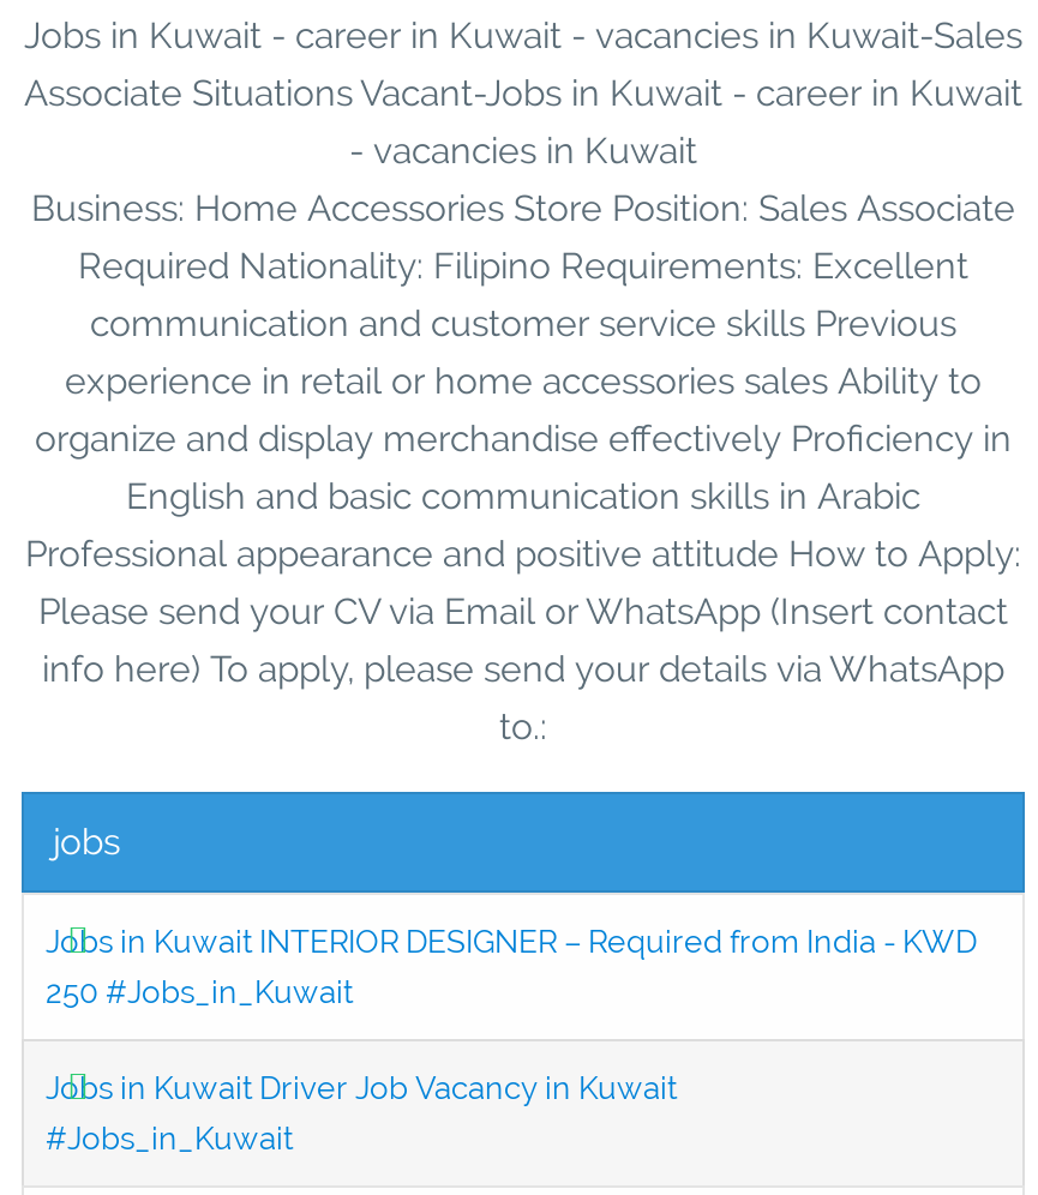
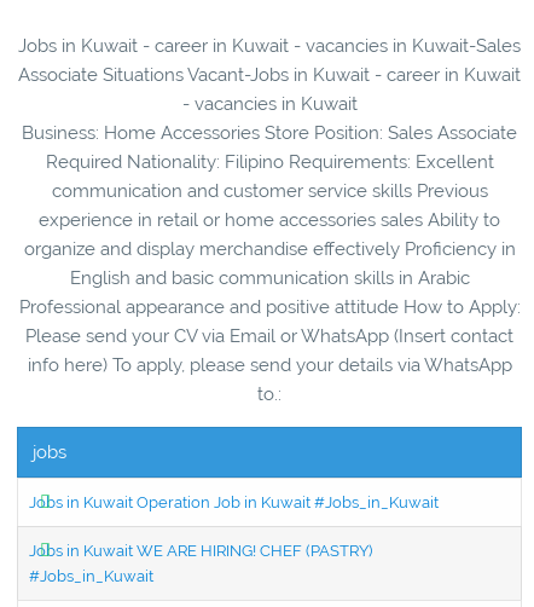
[46,923,977,1009] Jobs in Kuwait INTERIOR DESIGNER – Required from India - KWD | 250 #Jobs_in_Kuwait -> [29,493,439,511] Jobs in Kuwait Operation Job in Kuwait #Jobs_in_Kuwait
[46,1069,677,1105] Jobs in Kuwait Driver Job Vacancy in Kuwait -> [29,541,372,559] Jobs in Kuwait WE ARE HIRING! CHEF (PASTRY)

